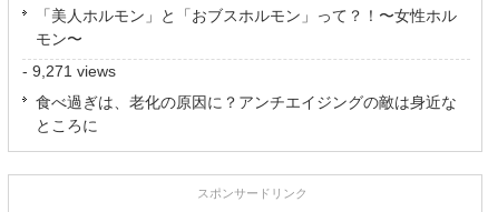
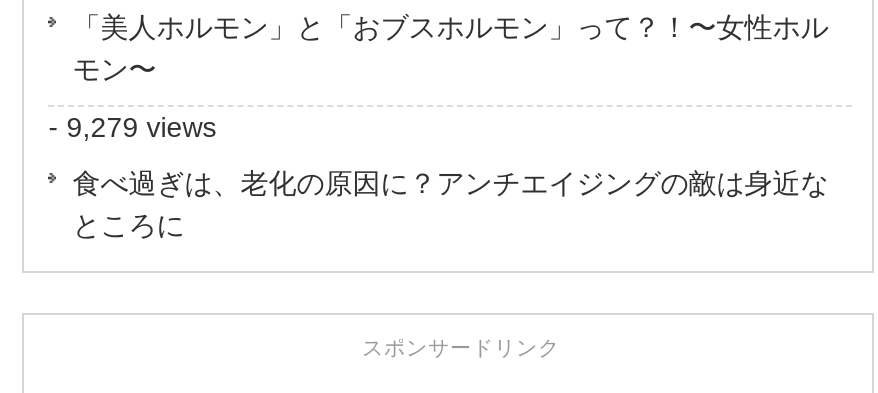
[23,62,116,80] - 9,271 views -> [48,111,216,143] - 9,279 views

